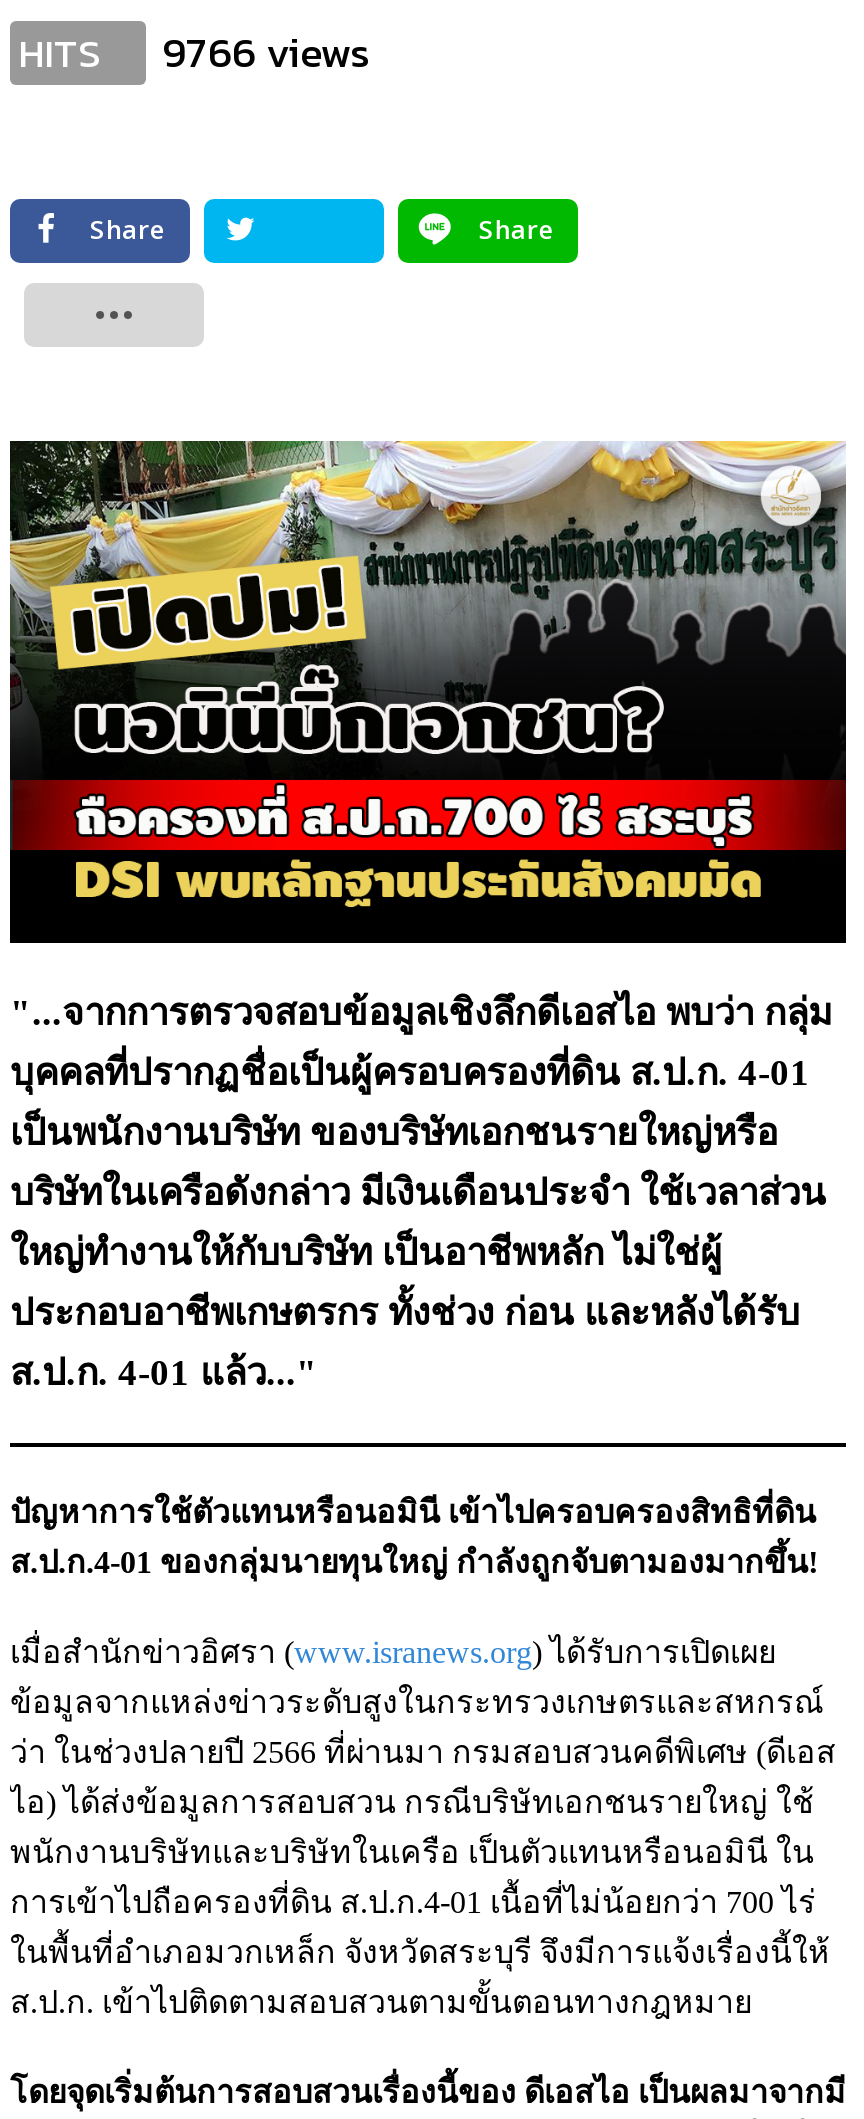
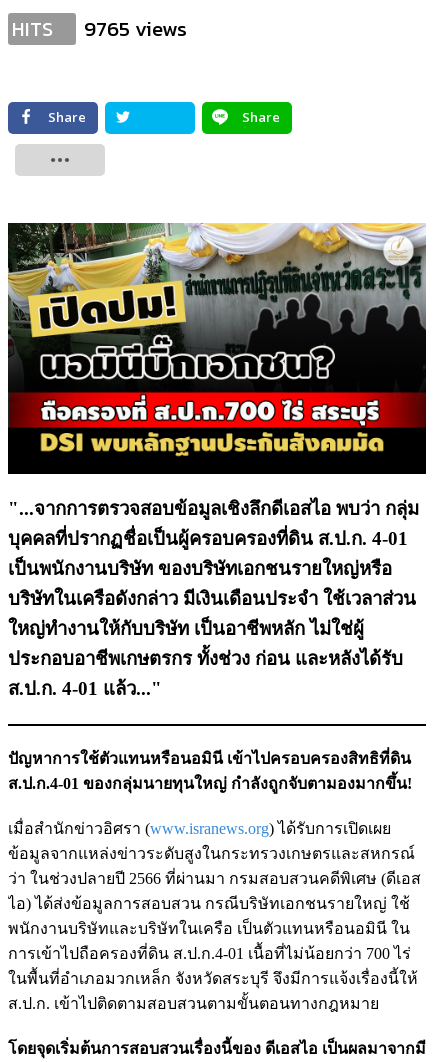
[18,20,370,82] HITS 9766 views -> [12,12,187,43] HITS 9765 views

